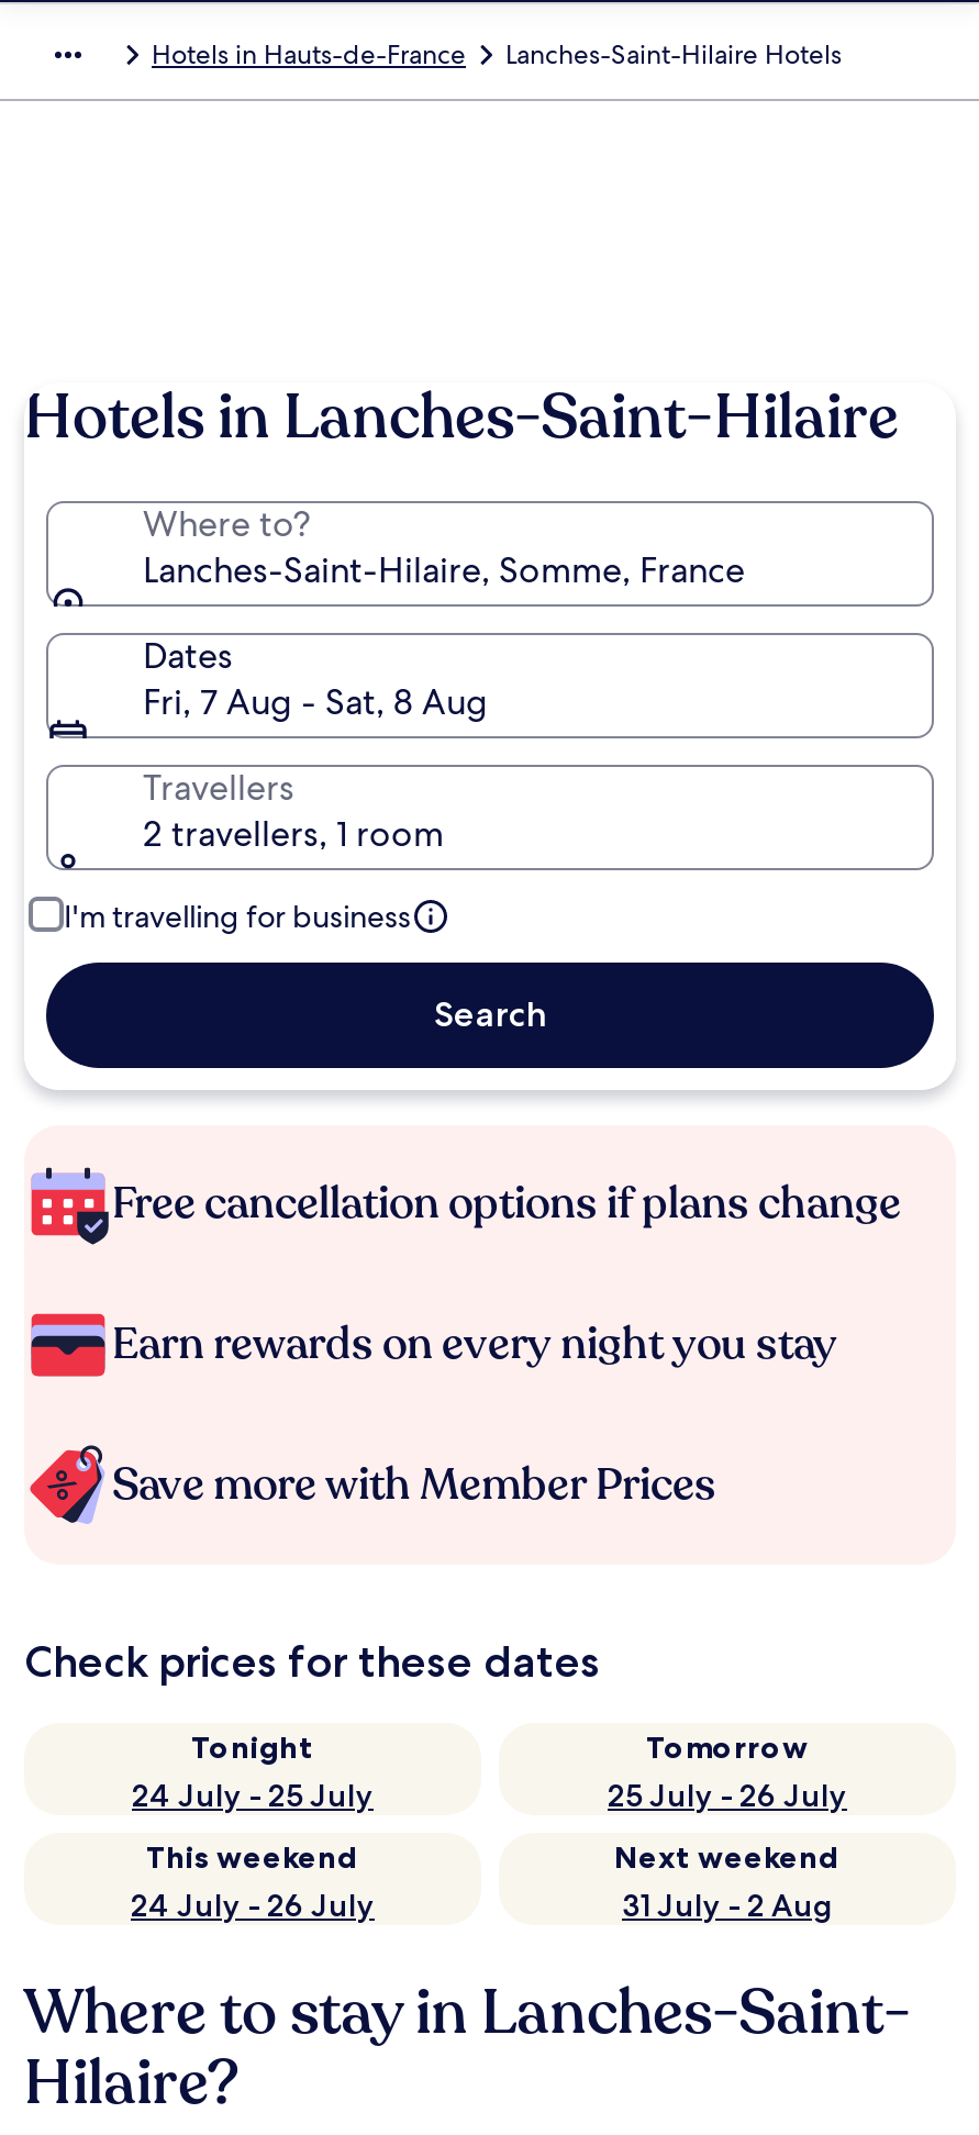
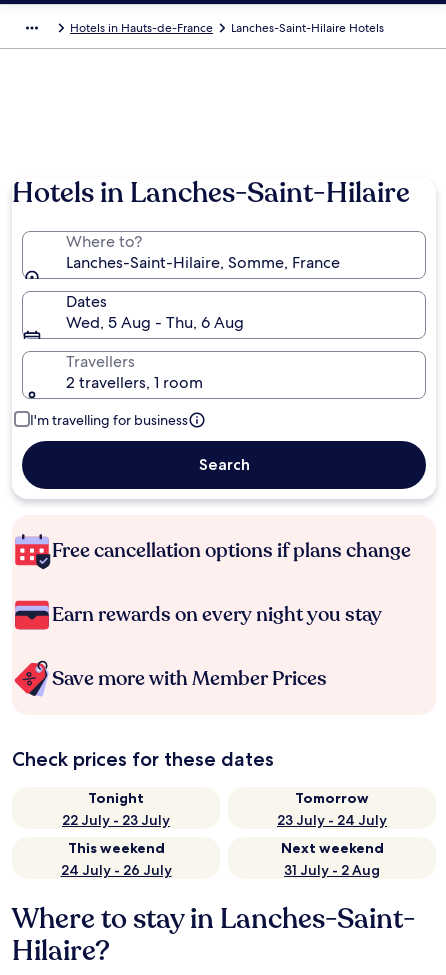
[143,679,488,725] Fri, 7 Aug - Sat, 8 Aug -> [66,312,244,333] Wed, 5 Aug - Thu, 6 Aug
[132,1776,374,1815] 24 July - 25 July -> [62,811,170,829] 22 July - 23 July
[608,1776,847,1815] 25 July - 26 July -> [277,811,387,829] 23 July - 24 July

